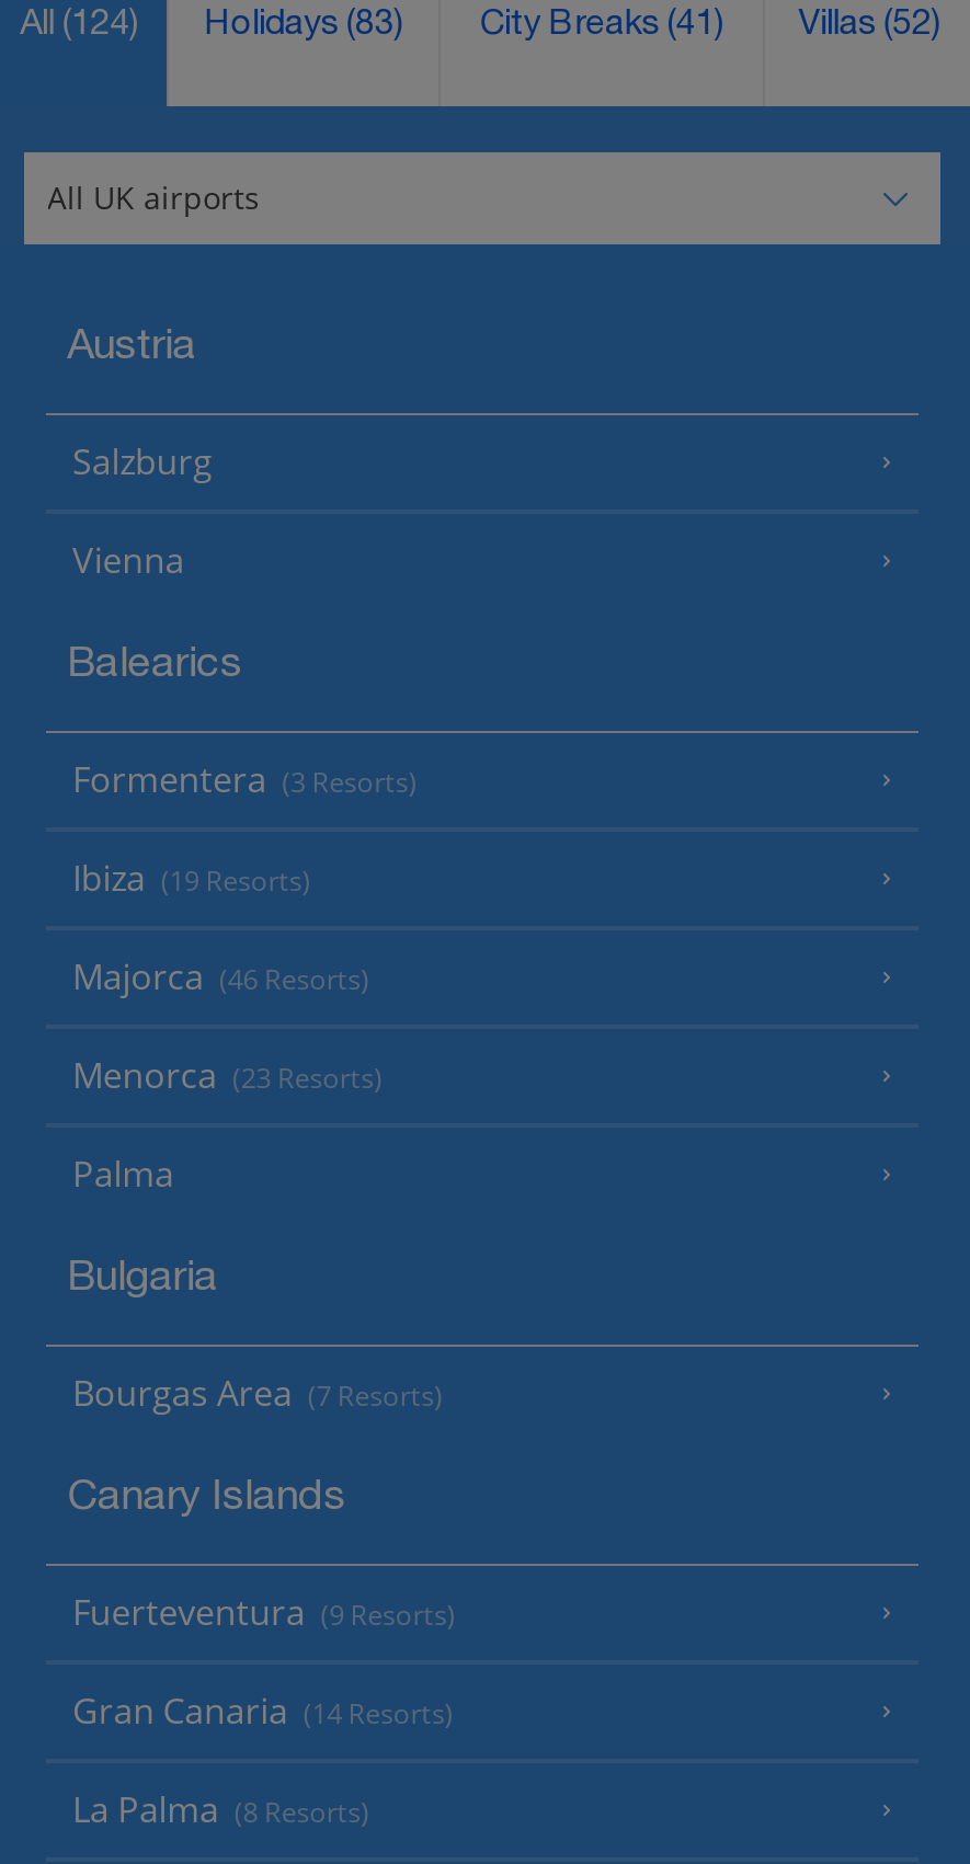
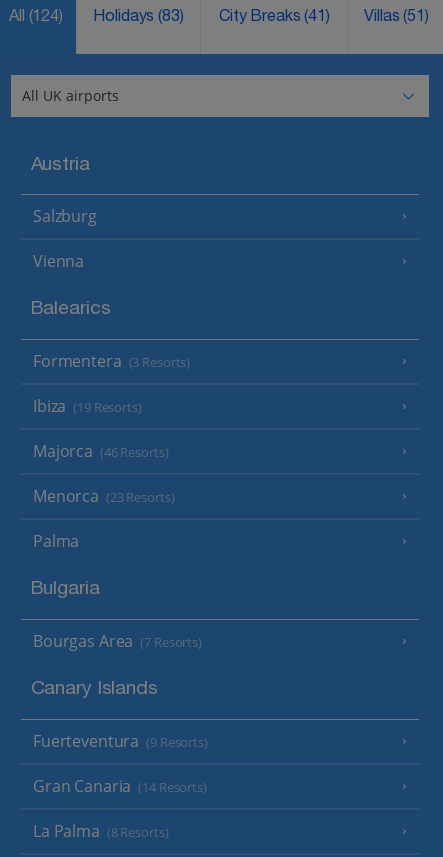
[798,10,940,45] Villas (52) -> [364,10,429,26] Villas (51)

